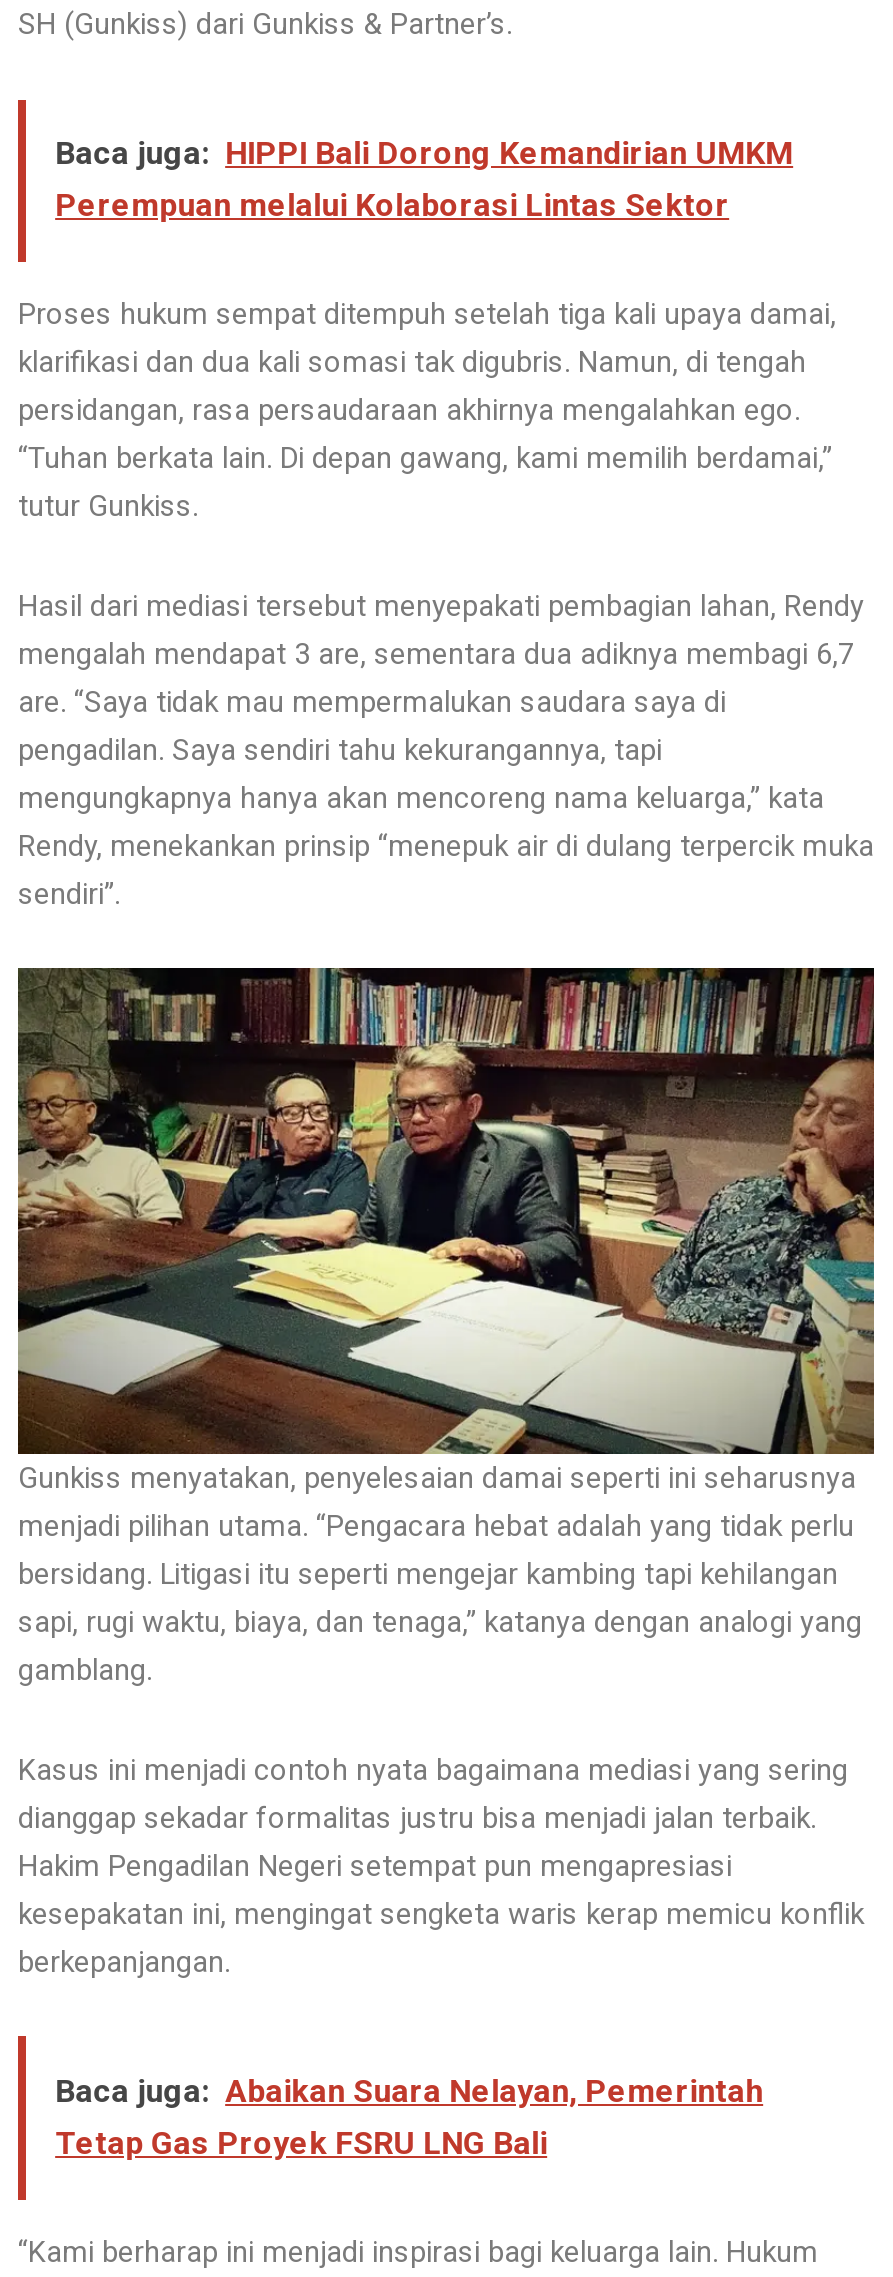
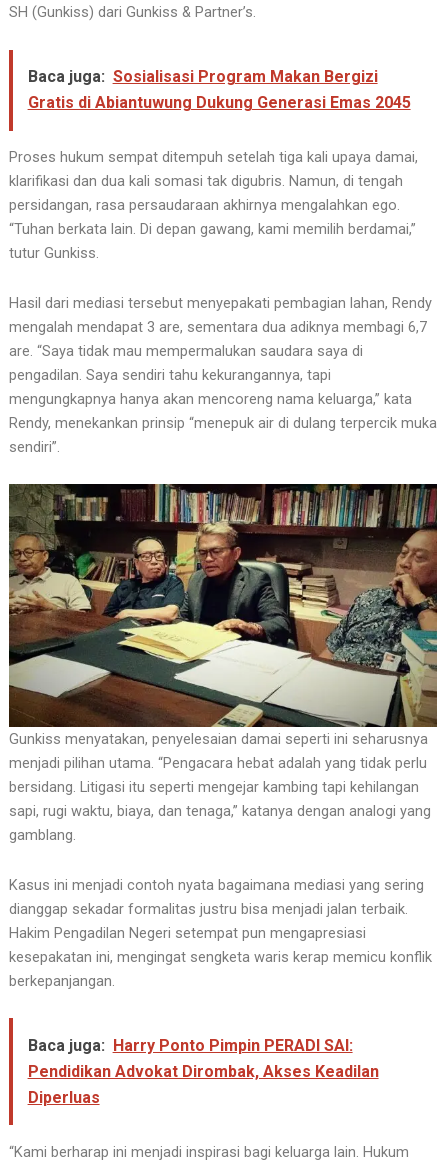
[55,134,793,224] Baca juga: HIPPI Bali Dorong Kemandirian UMKM | Perempuan melalui Kolaborasi Lintas Sektor -> [28,67,411,112] Baca juga: Sosialisasi Program Makan Bergizi | Gratis di Abiantuwung Dukung Generasi Emas 2045
[55,2072,763,2162] Baca juga: Abaikan Suara Nelayan, Pemerintah | Tetap Gas Proyek FSRU LNG Bali -> [28,1036,379,1107] Baca juga: Harry Ponto Pimpin PERADI SAI: | Pendidikan Advokat Dirombak, Akses Keadilan | Diperluas

